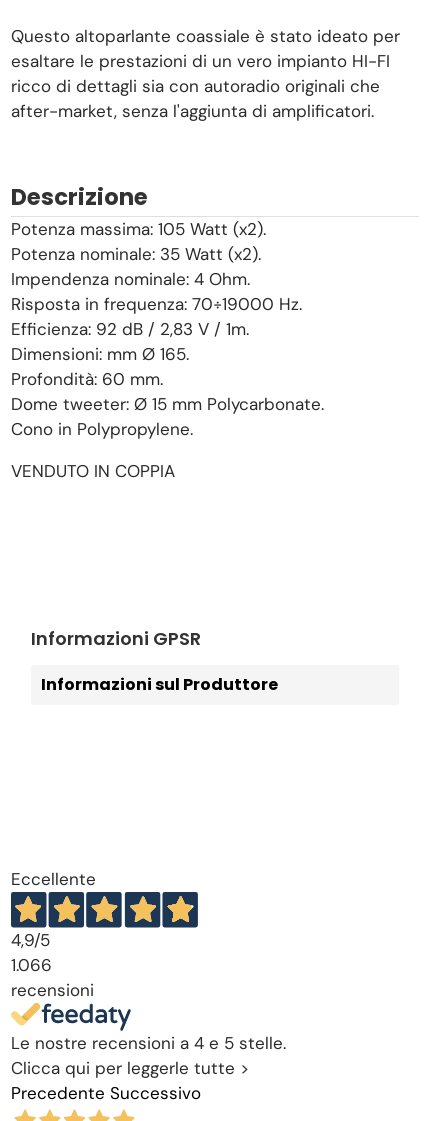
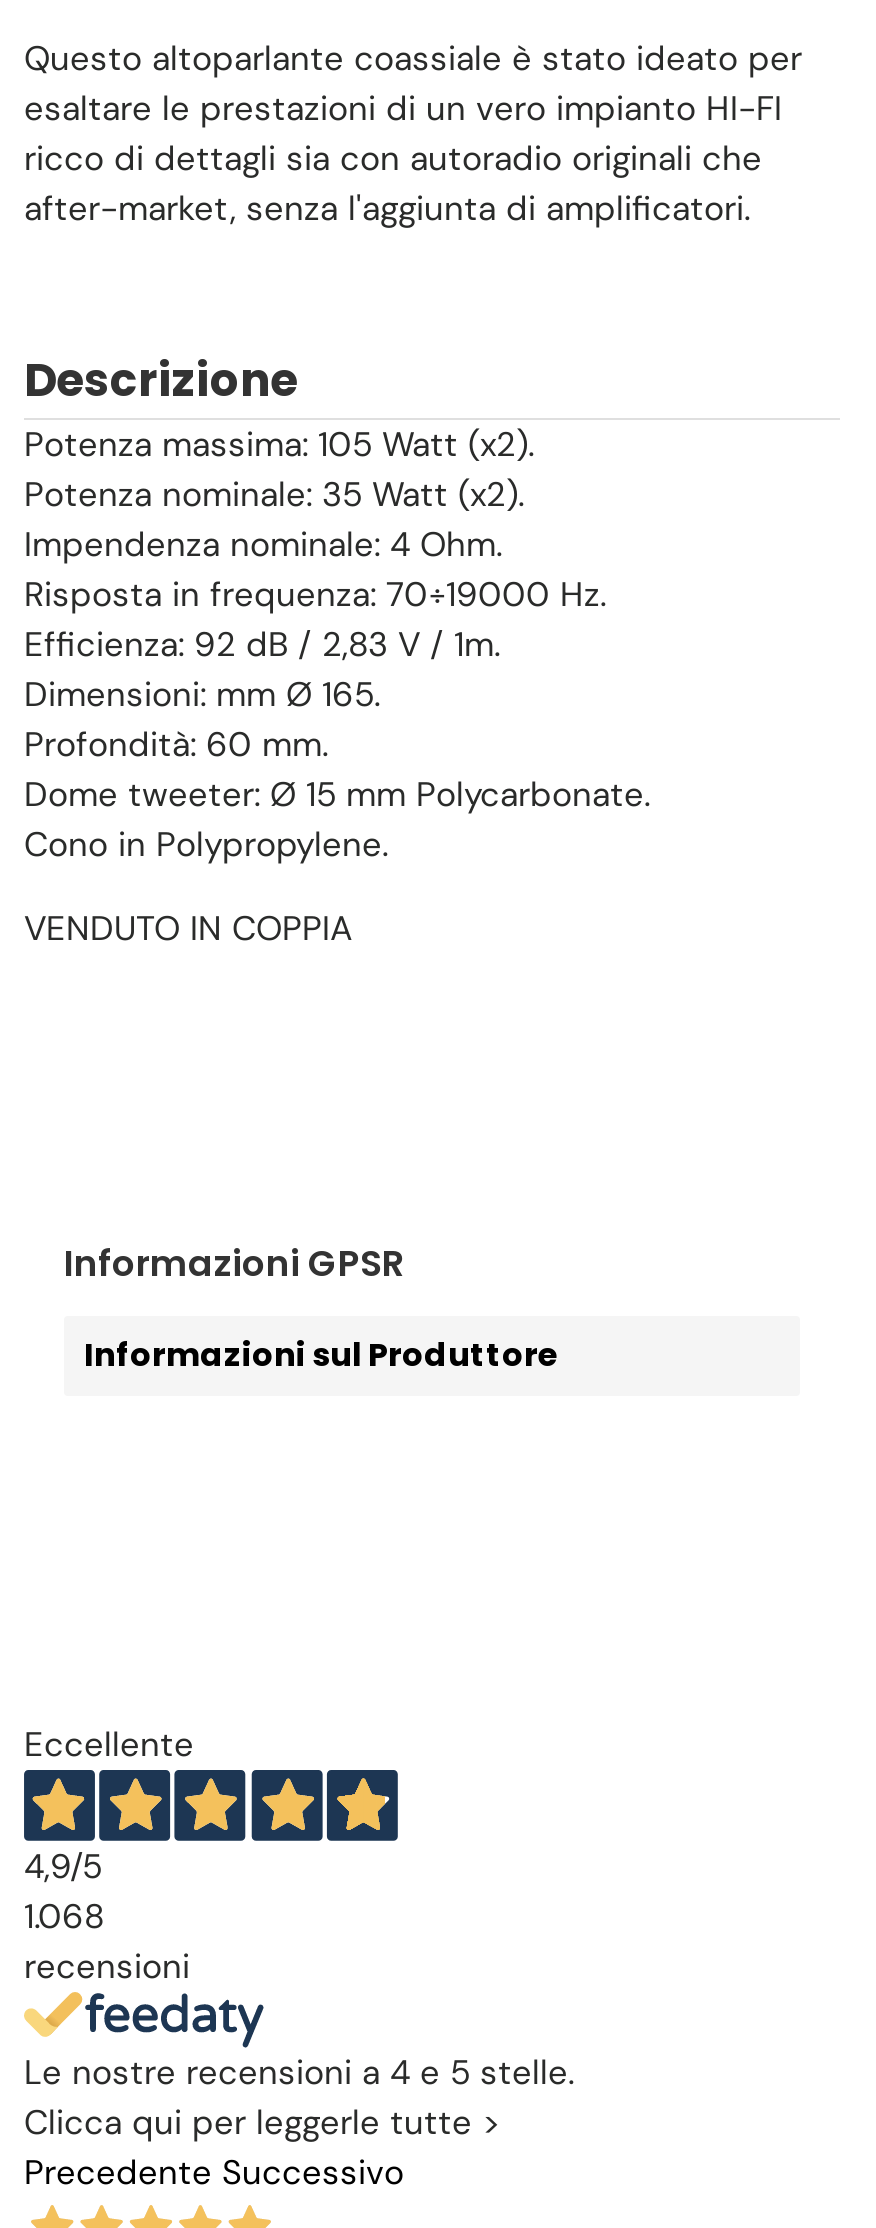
[11,954,52,976] 1.066 -> [24,1895,104,1939] 1.068

